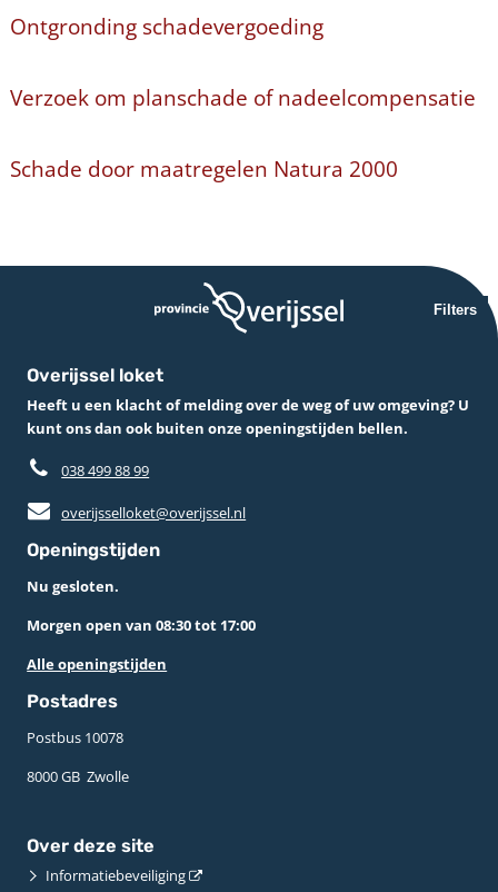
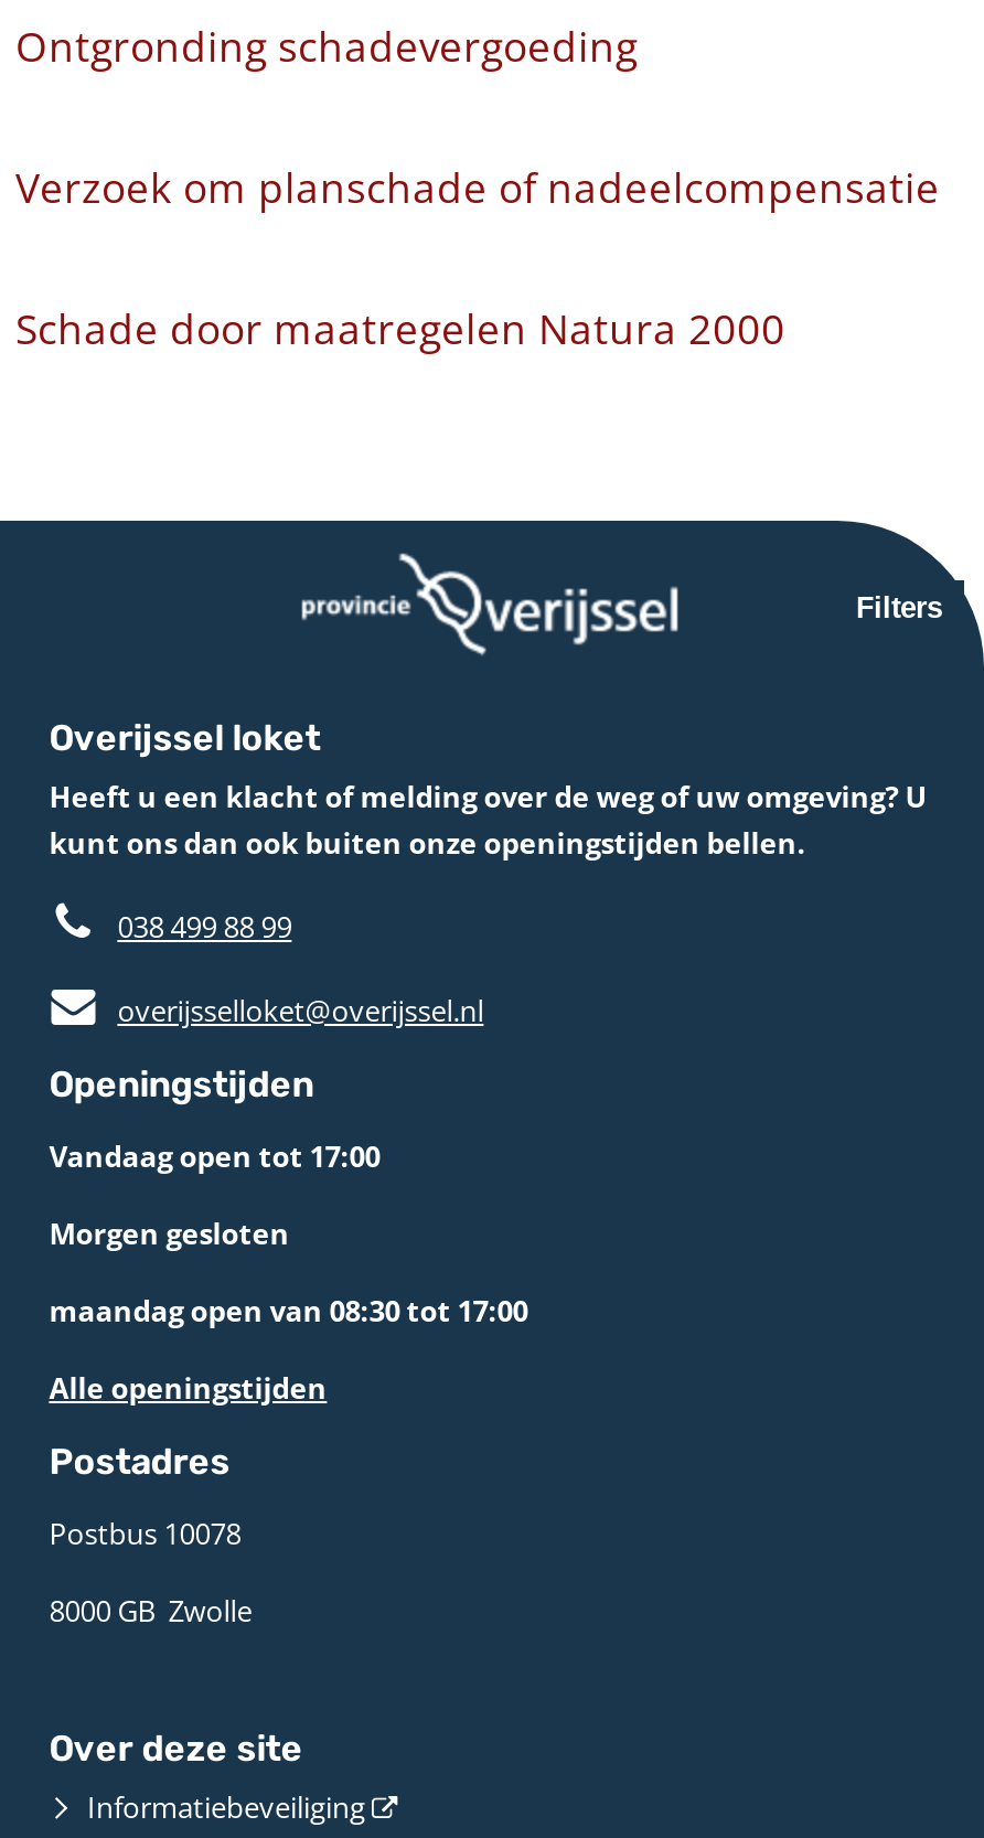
[27,576,256,635] Nu gesloten. | Morgen open van 08:30 tot 17:00 -> [49,1136,528,1330] Vandaag open tot 17:00 | Morgen gesloten | maandag open van 08:30 tot 17:00

